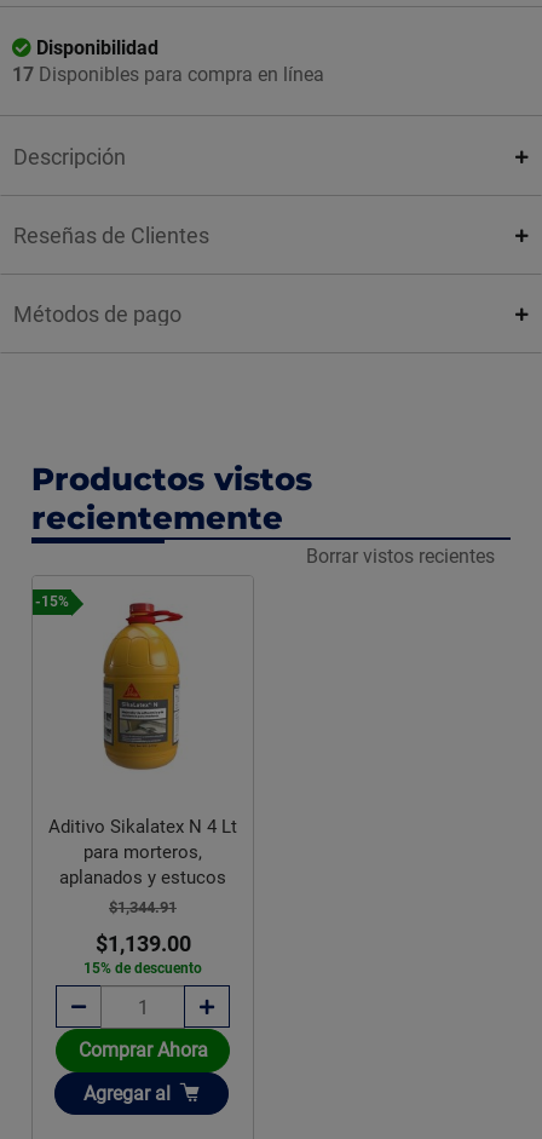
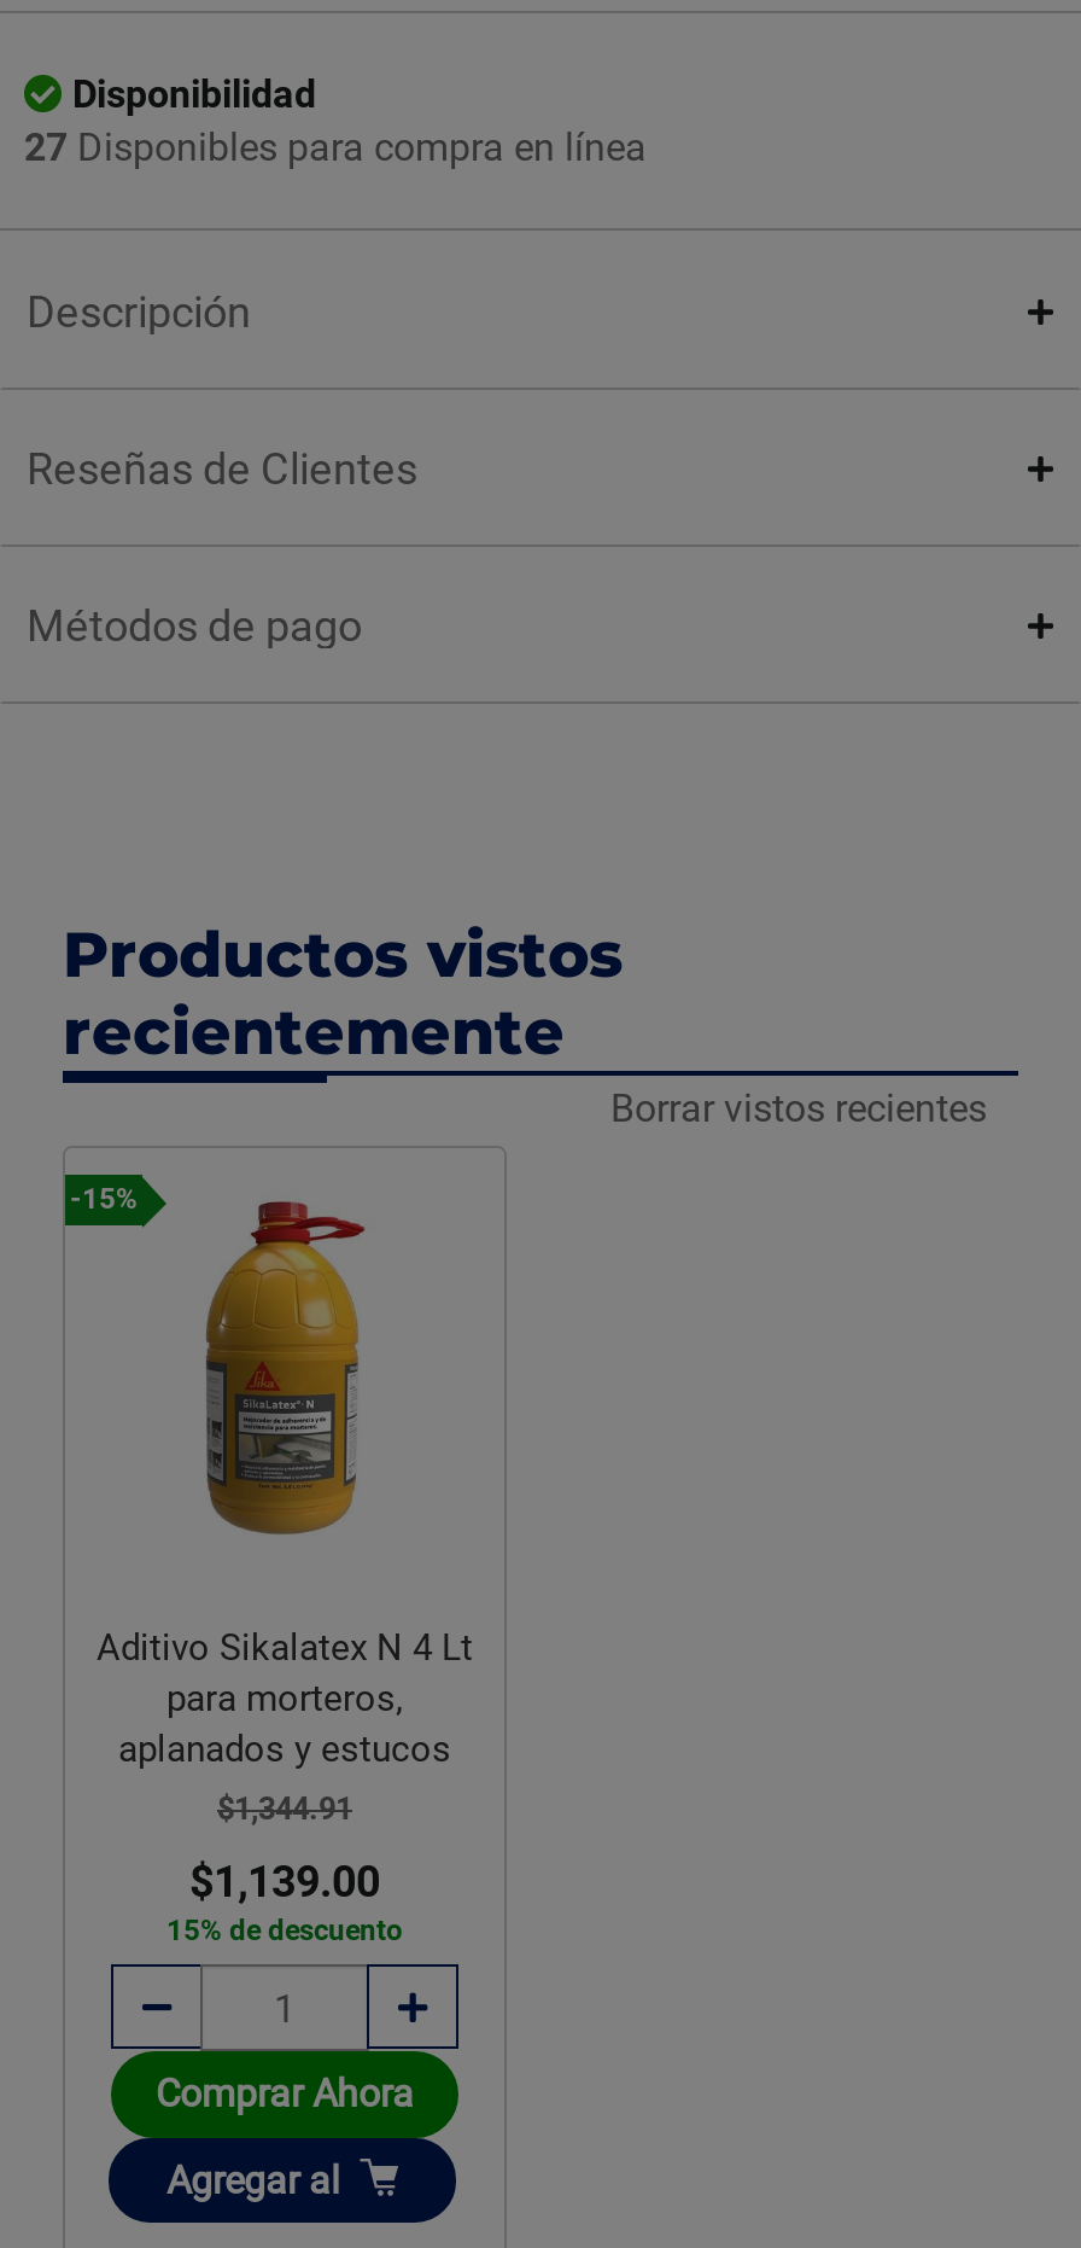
[12,63,324,86] 17 Disponibles para compra en línea -> [24,124,647,170] 27 Disponibles para compra en línea

